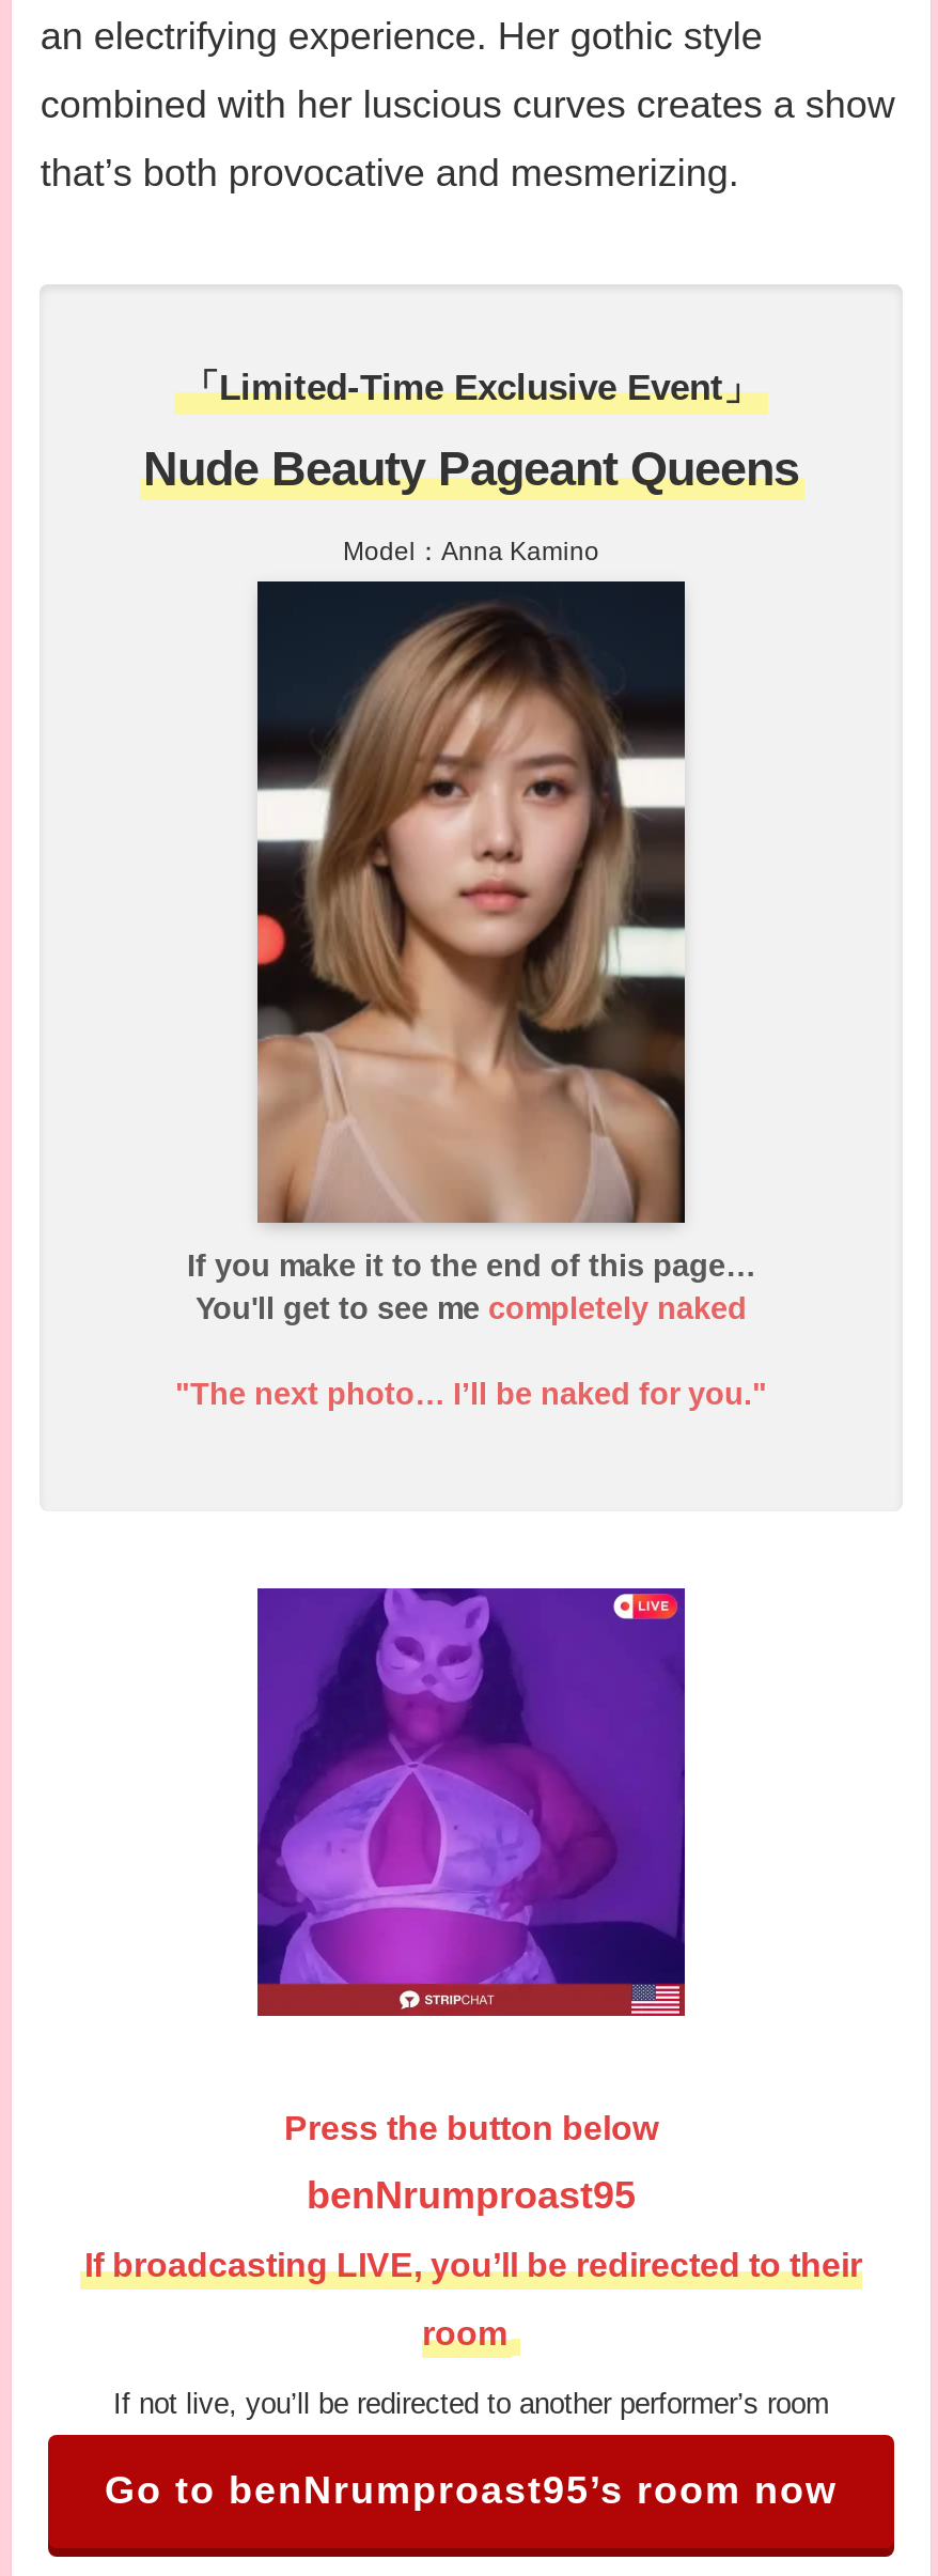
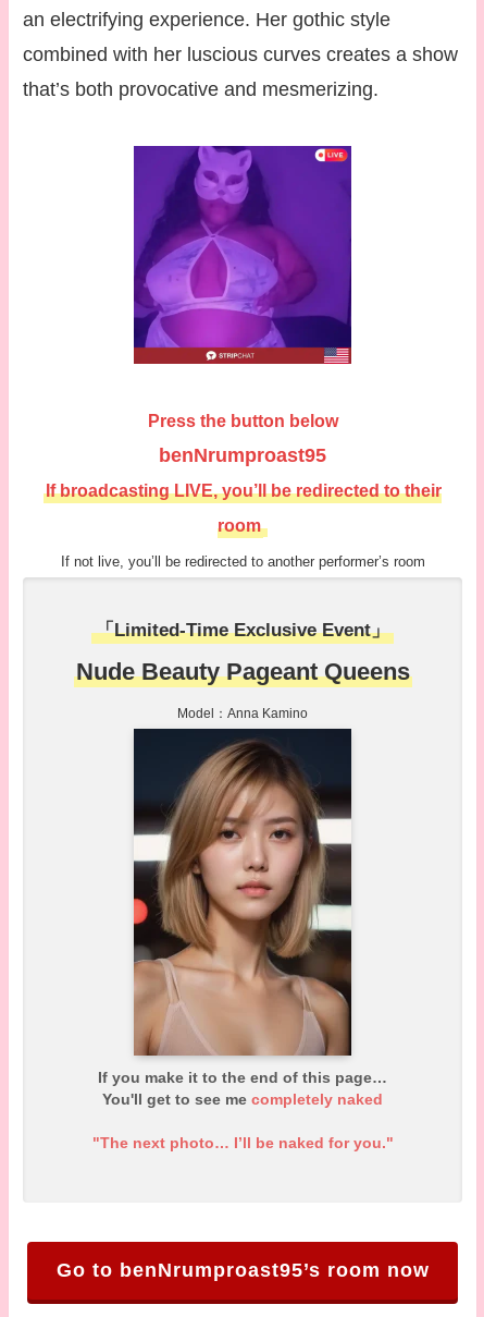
moved [143,367,799,1412] -> [76,619,409,1152]: [image] | 「Limited-Time Exclusive Event」 | Nude Beauty Pageant Queens | Model：Anna Kamino | If you make it to the end of this page… | You'll get to see me completely naked | "The next photo… I’ll be naked for you."
moved [255,1586,687,2018] -> [133,145,352,365]: [image]
moved [84,2108,862,2420] -> [46,410,442,569]: Press the button below | benNrumproast95 | If broadcasting LIVE, you’ll be redirected to their | room | If not live, you’ll be redirected to another performer’s room

